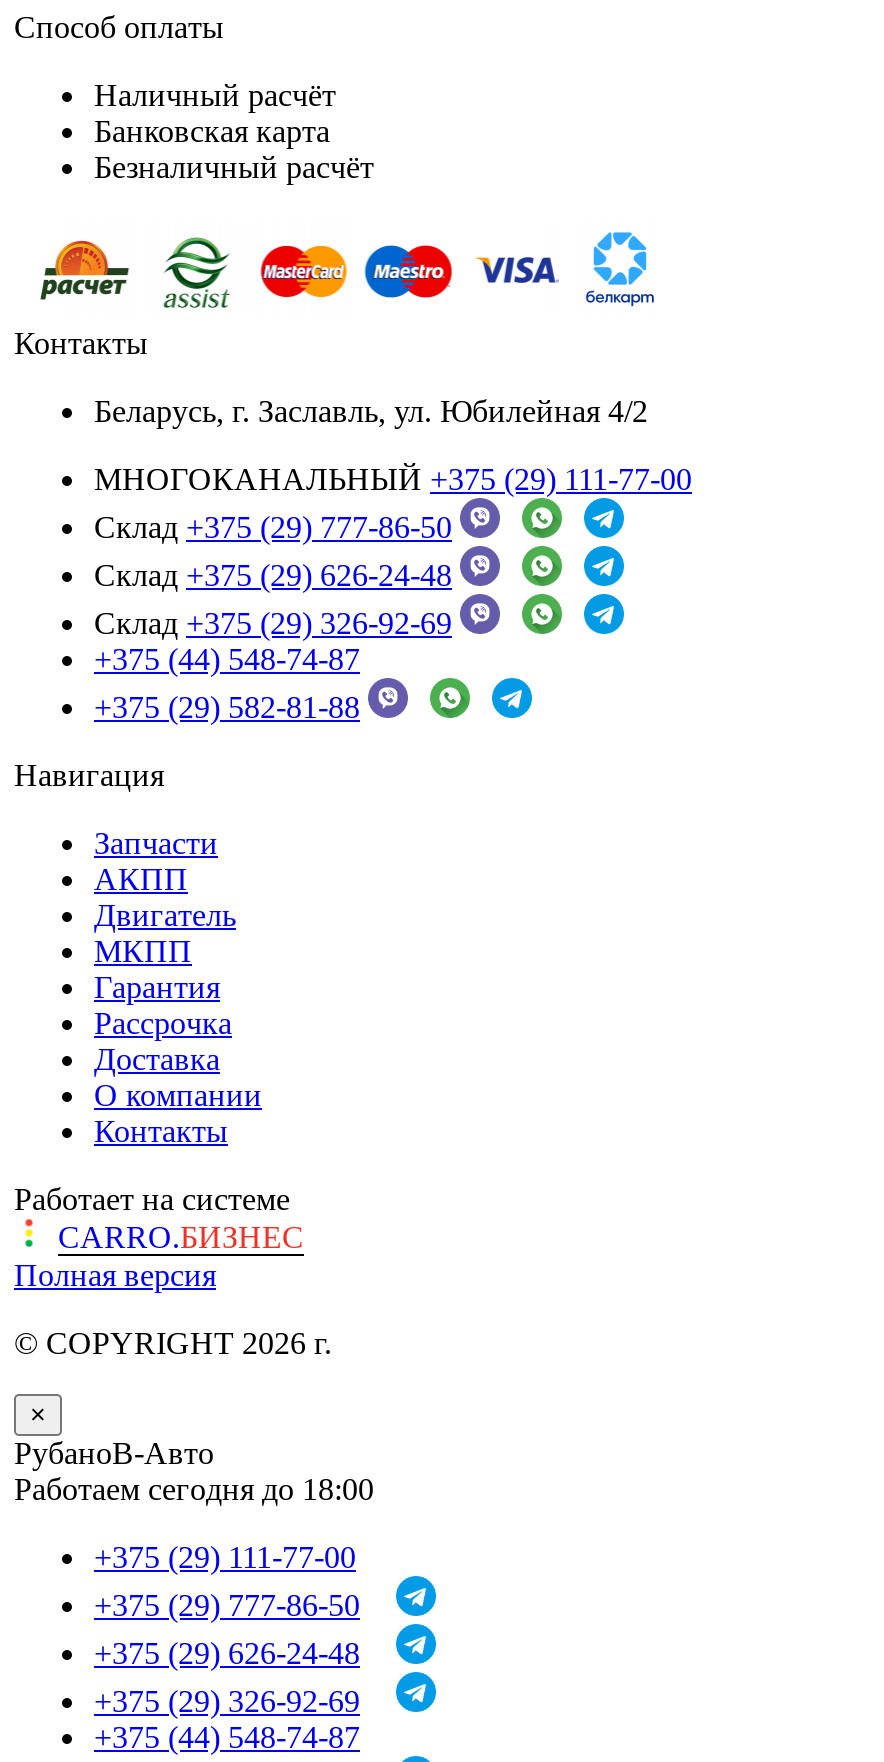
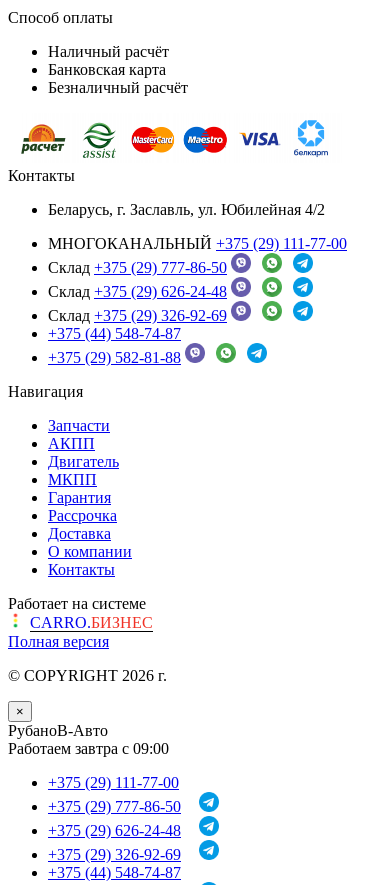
[14,1472,374,1506] Работаем сегодня до 18:00 -> [8,740,169,757] Работаем завтра с 09:00

